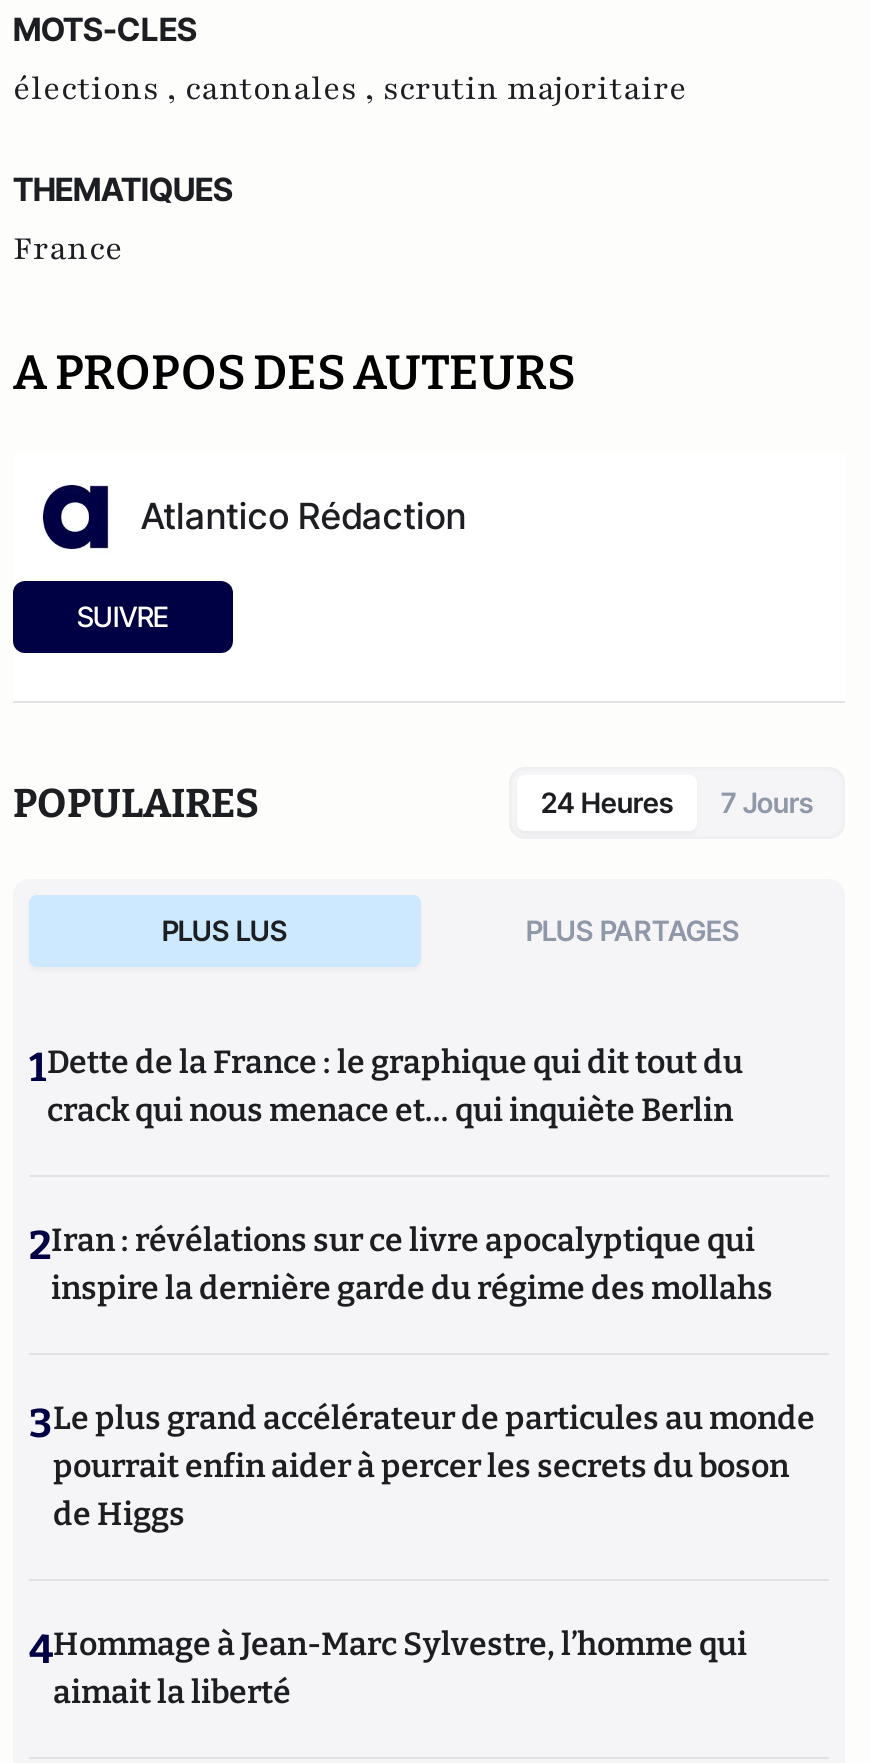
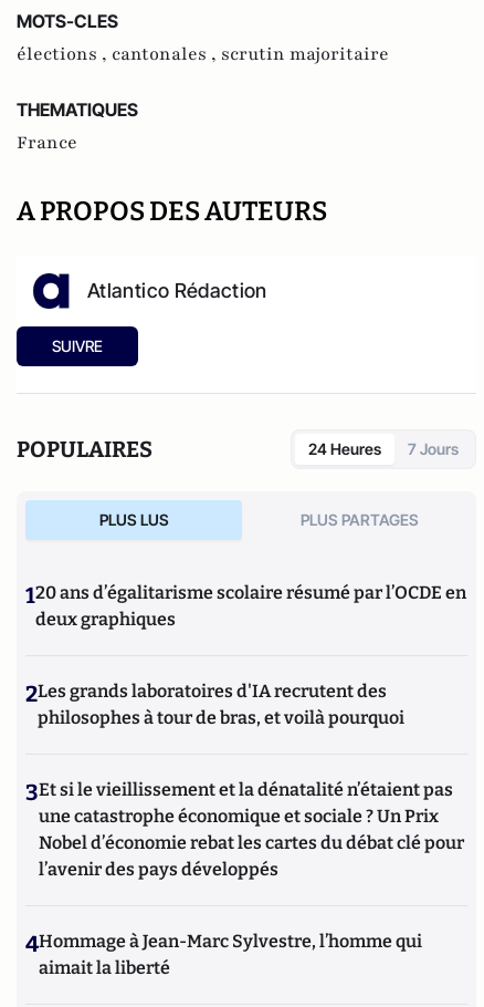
[29,1043,743,1129] 1Dette de la France : le graphique qui dit tout du | crack qui nous menace et… qui inquiète Berlin -> [25,582,466,630] 120 ans d’égalitarisme scolaire résumé par l’OCDE en | deux graphiques
[29,1221,773,1307] 2Iran : révélations sur ce livre apocalyptique qui | inspire la dernière garde du régime des mollahs -> [25,681,404,728] 2Les grands laboratoires d'IA recrutent des | philosophes à tour de bras, et voilà pourquoi
[29,1399,815,1533] 3Le plus grand accélérateur de particules au monde | pourrait enfin aider à percer les secrets du boson | de Higgs -> [25,779,464,880] 3Et si le vieillissement et la dénatalité n’étaient pas | une catastrophe économique et sociale ? Un Prix | Nobel d’économie rebat les cartes du débat clé pour | l’avenir des pays développés

